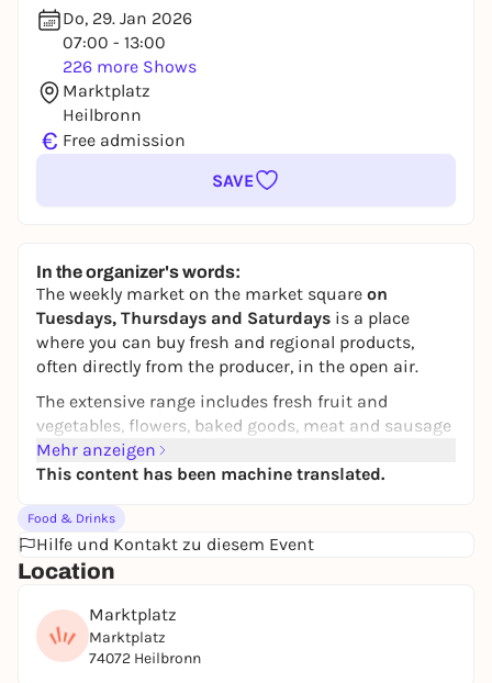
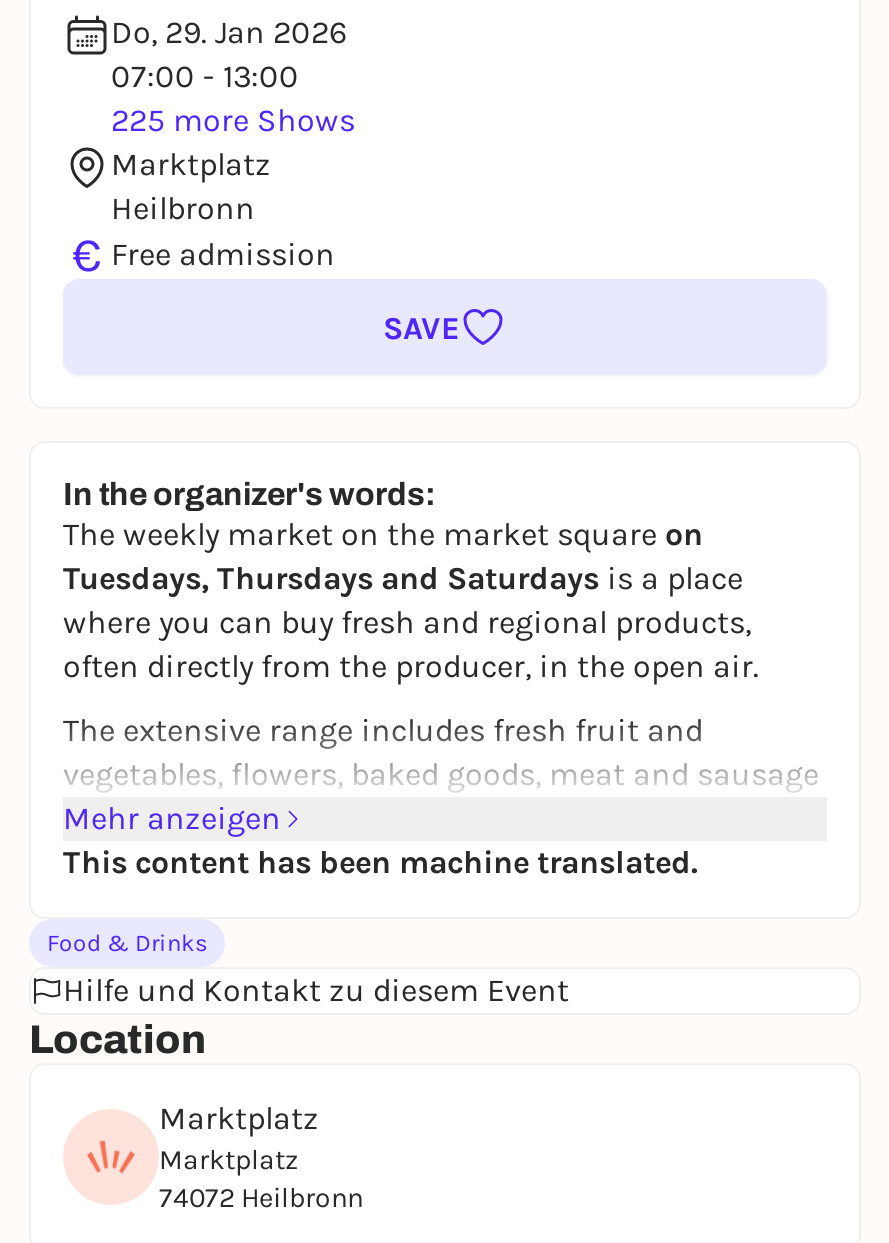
[63,56,197,77] 226 more Shows -> [111,101,355,139] 225 more Shows

